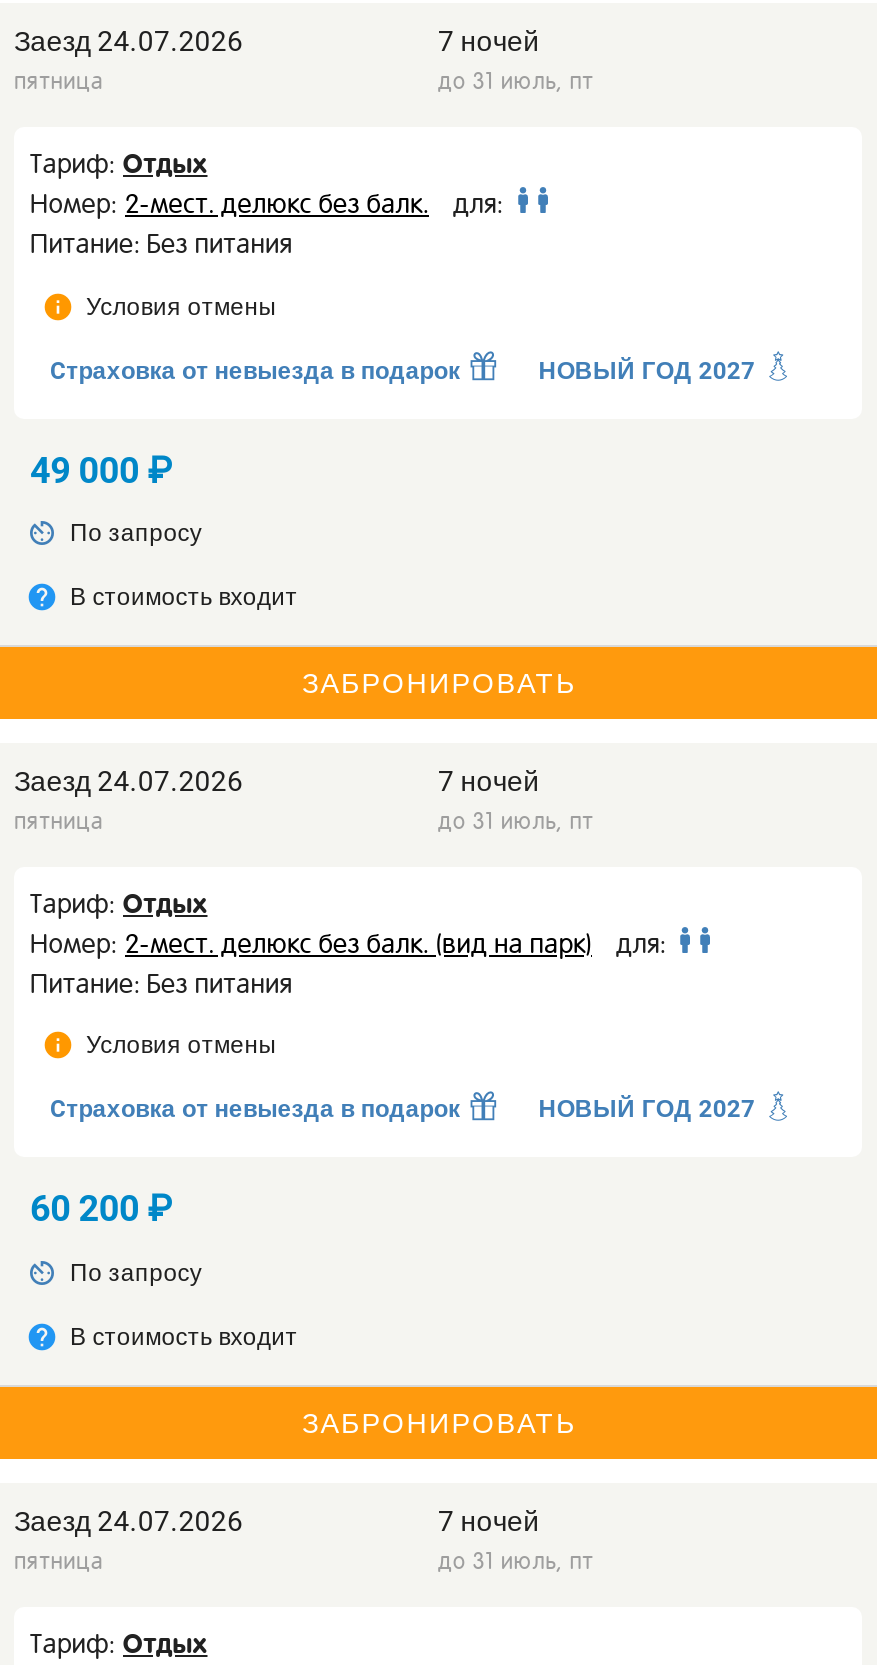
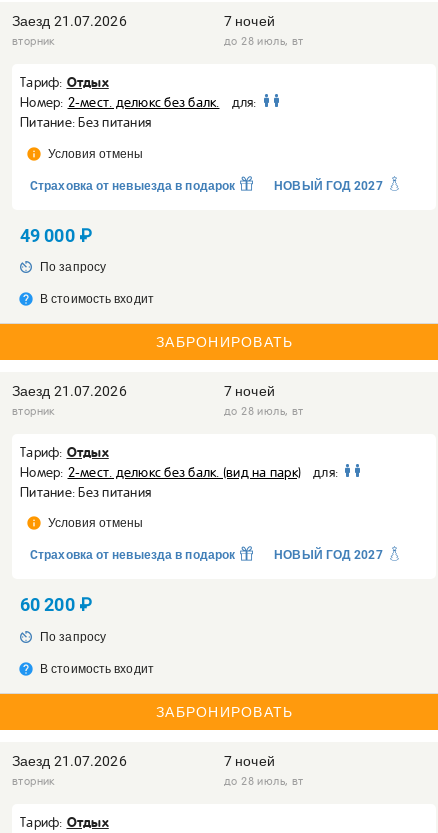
[14,26,243,96] Заезд 24.07.2026 | пятница -> [12,13,127,48] Заезд 21.07.2026 | вторник
[438,70,593,96] до 31 июль, пт -> [224,35,304,48] до 28 июль, вт
[14,765,243,835] Заезд 24.07.2026 | пятница -> [12,383,127,418] Заезд 21.07.2026 | вторник
[438,809,593,835] до 31 июль, пт -> [224,405,304,418] до 28 июль, вт
[14,1504,243,1574] Заезд 24.07.2026 | пятница -> [12,752,127,787] Заезд 21.07.2026 | вторник
[438,1548,593,1574] до 31 июль, пт -> [224,774,304,787] до 28 июль, вт

